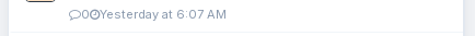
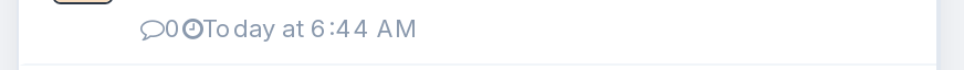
[100,7,227,22] Yesterday at 6:07 AM -> [202,13,417,44] Today at 6:44 AM

